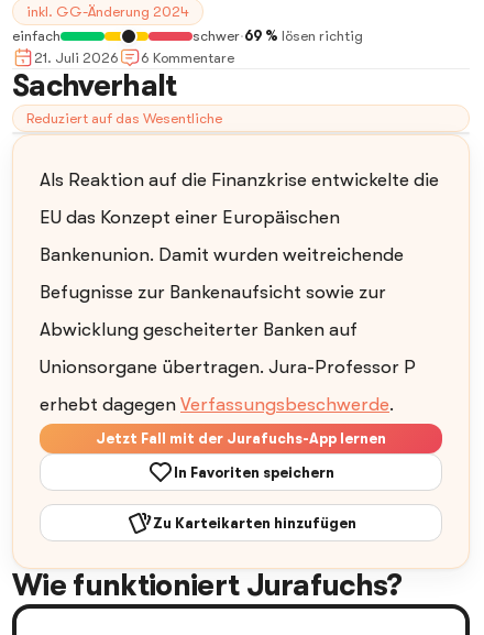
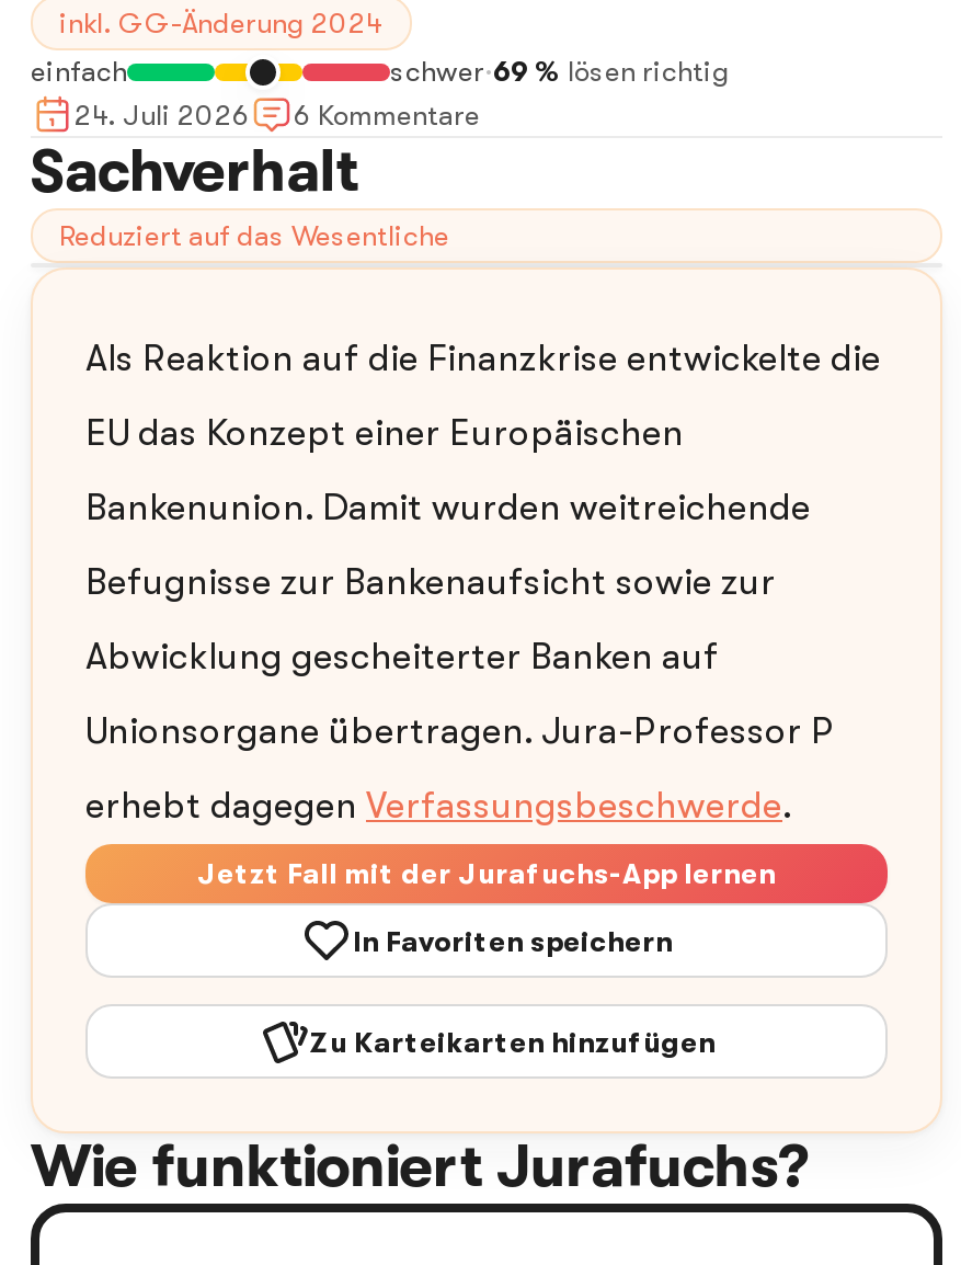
[34,49,234,65] 21. Juli 2026 6 Kommentare -> [75,98,480,130] 24. Juli 2026 6 Kommentare

